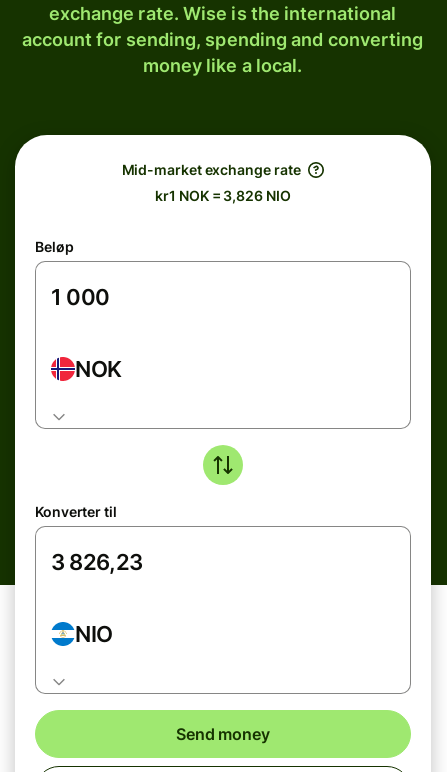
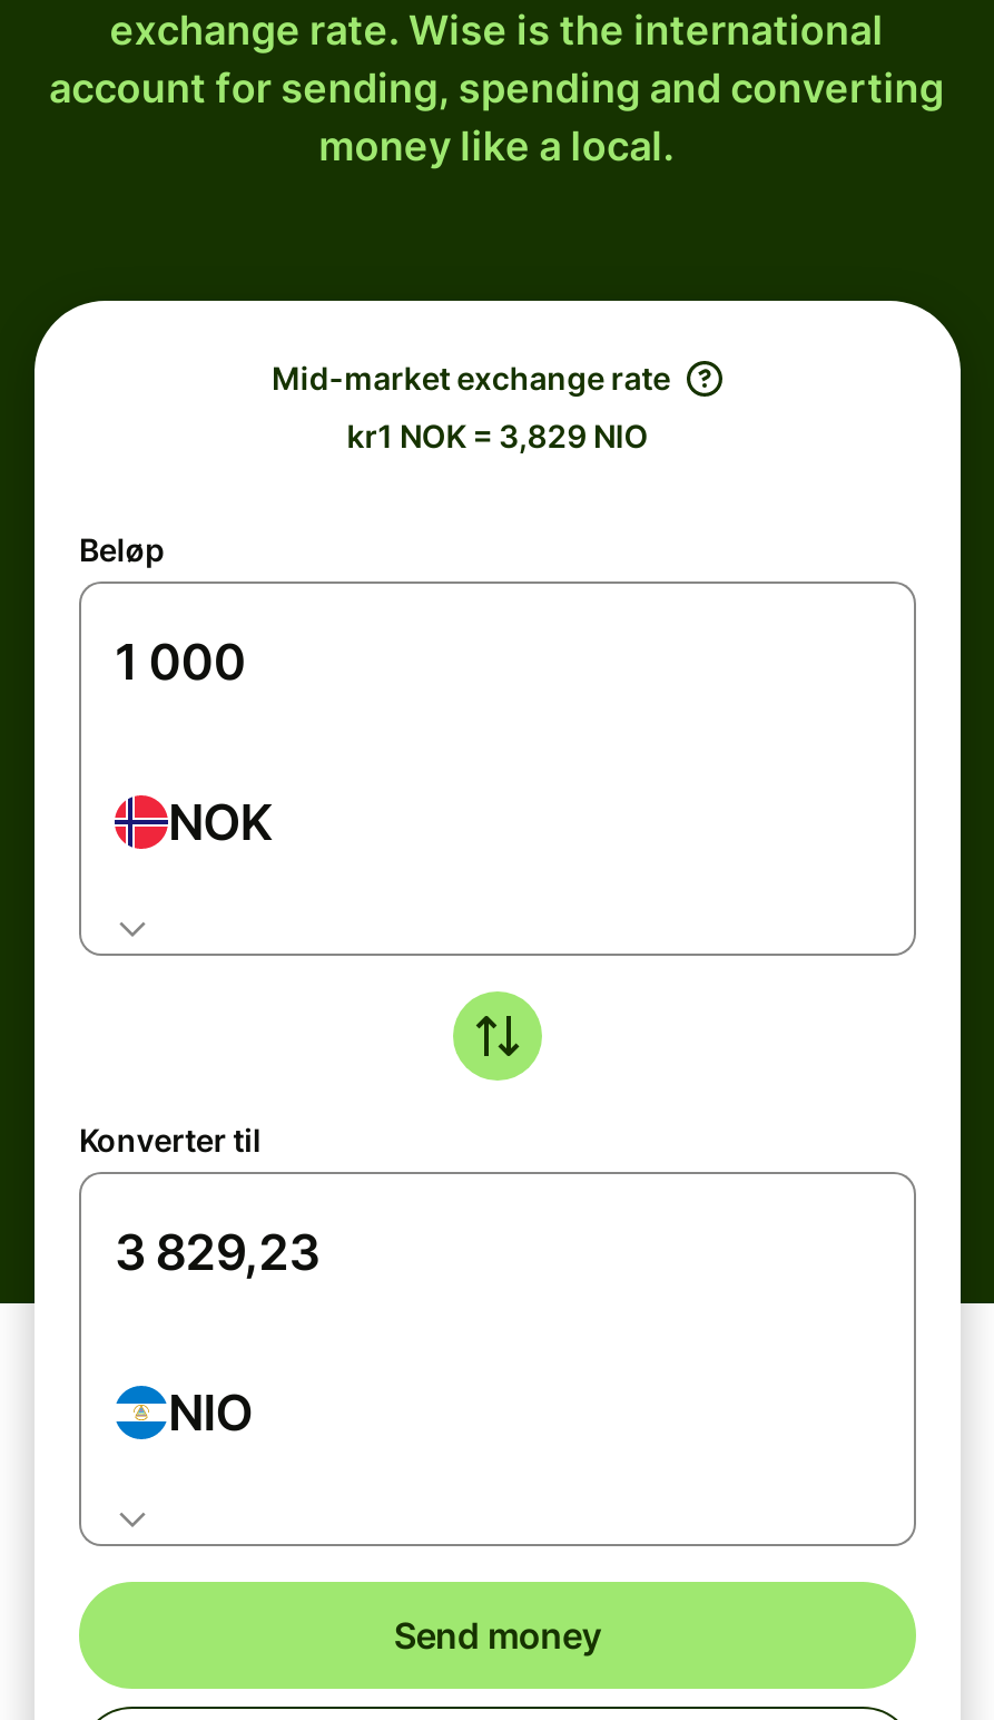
[155,187,291,204] kr1 NOK = 3,826 NIO -> [347,417,648,455] kr1 NOK = 3,829 NIO

